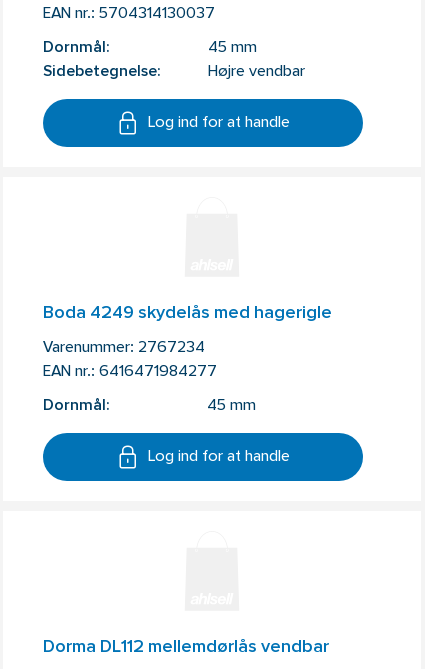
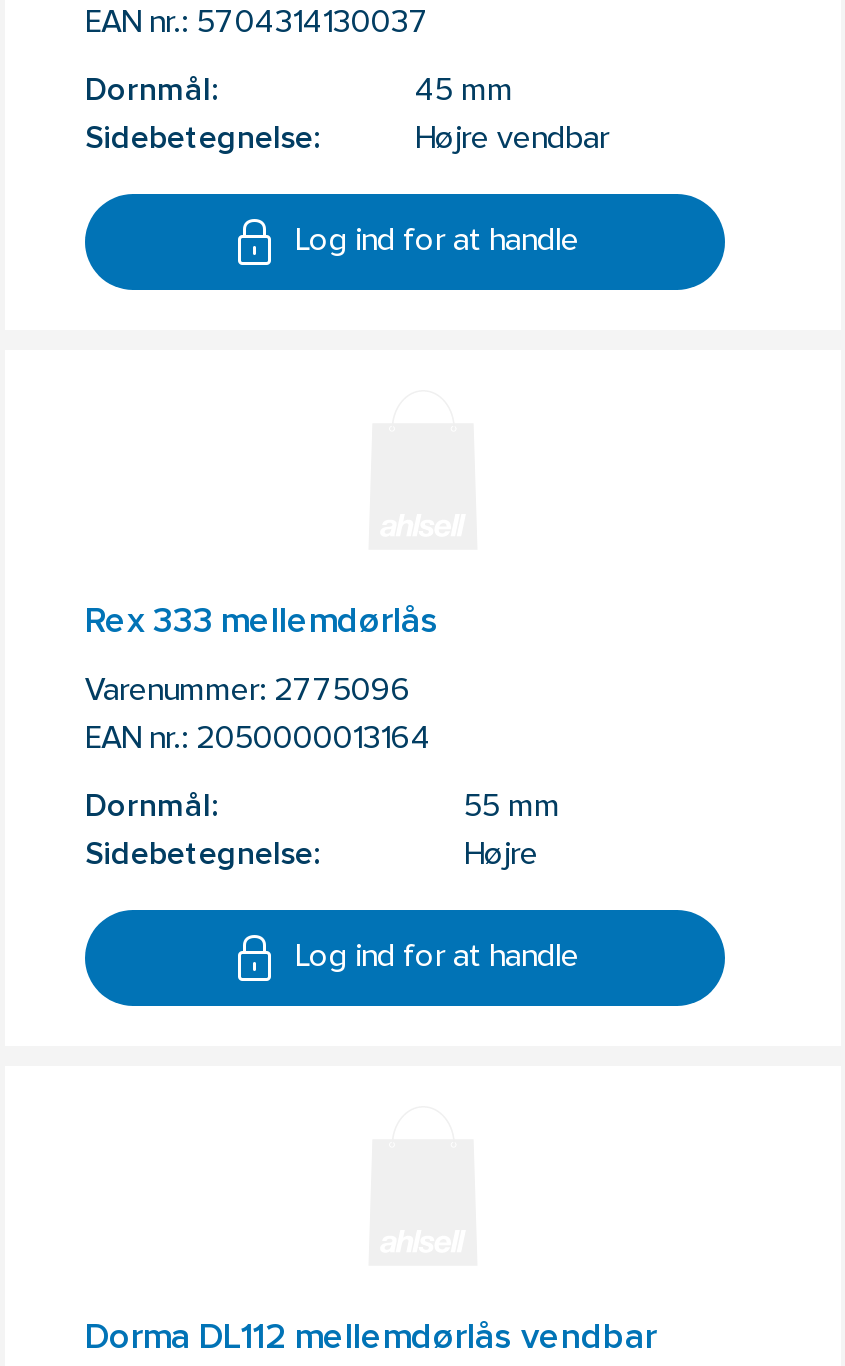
[43,306,332,321] Boda 4249 skydelås med hagerigle -> [85,608,439,638] Rex 333 mellemdørlås
[43,341,205,355] Varenummer: 2767234 -> [85,678,411,706] Varenummer: 2775096
[43,365,217,379] EAN nr.: 6416471984277 -> [85,726,431,754] EAN nr.: 2050000013164
[206,399,255,413] 45 mm -> [85,794,560,870] 55 mm | Sidebetegnelse: | Højre

